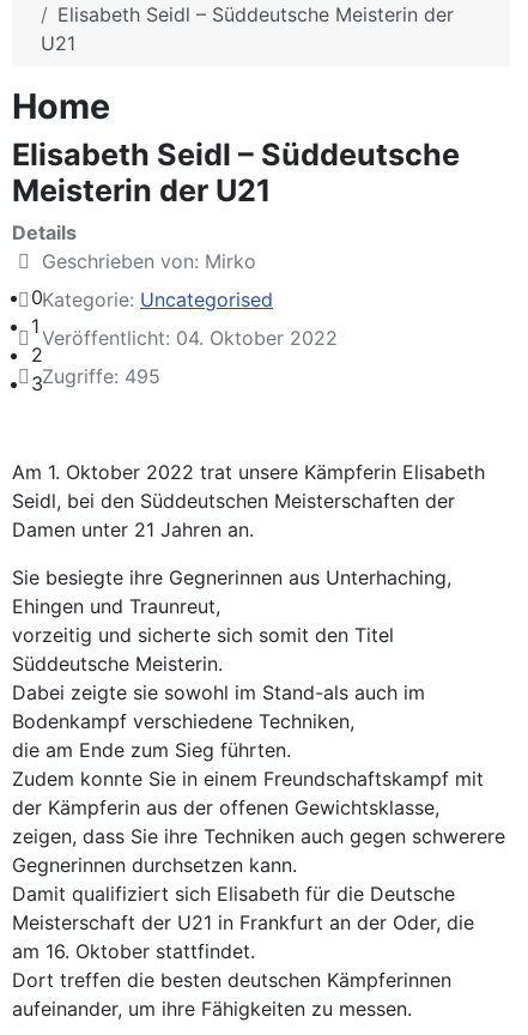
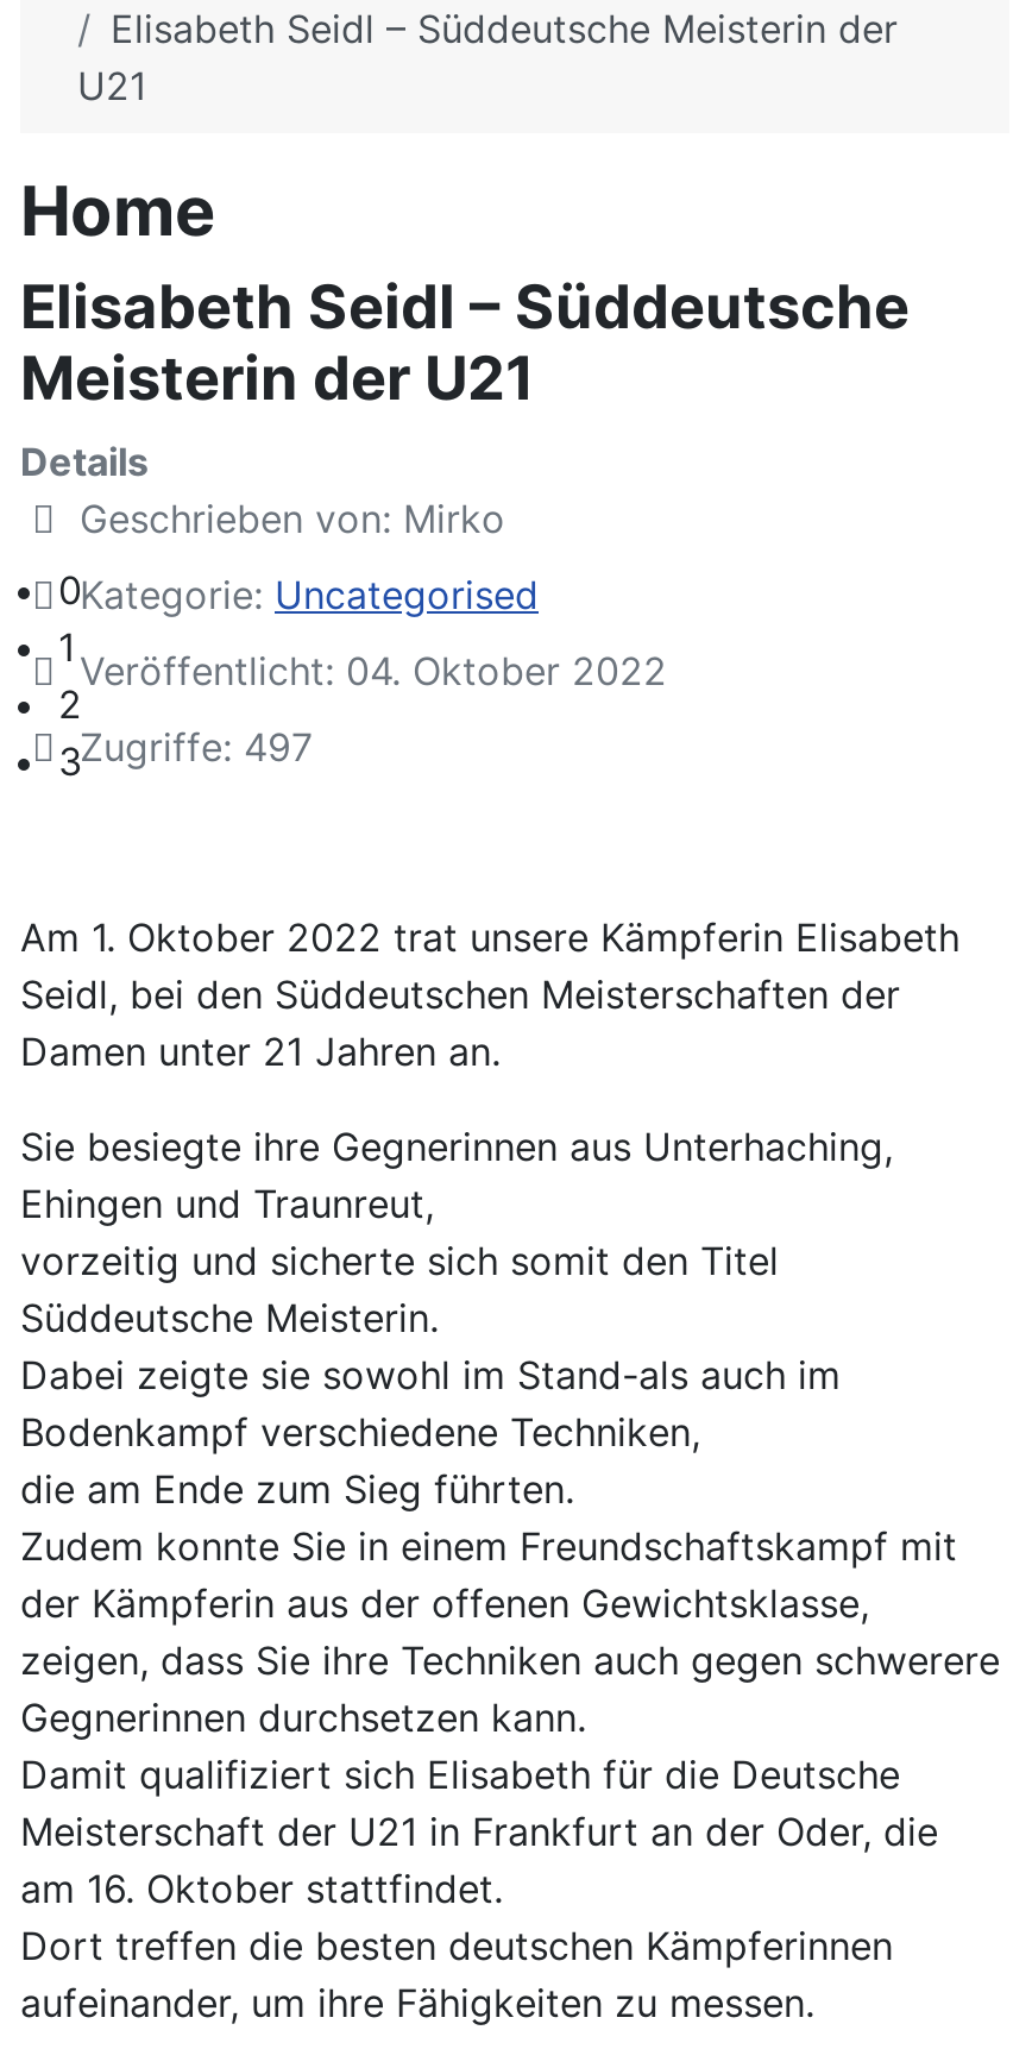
[31,364,160,395] 3 Zugriffe: 495 -> [58,723,313,785] 3 Zugriffe: 497

